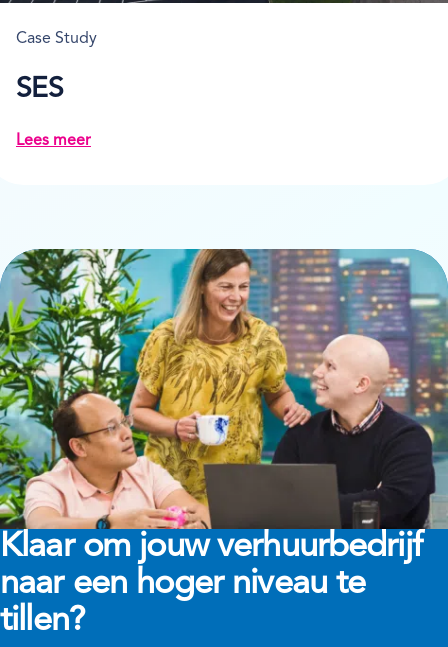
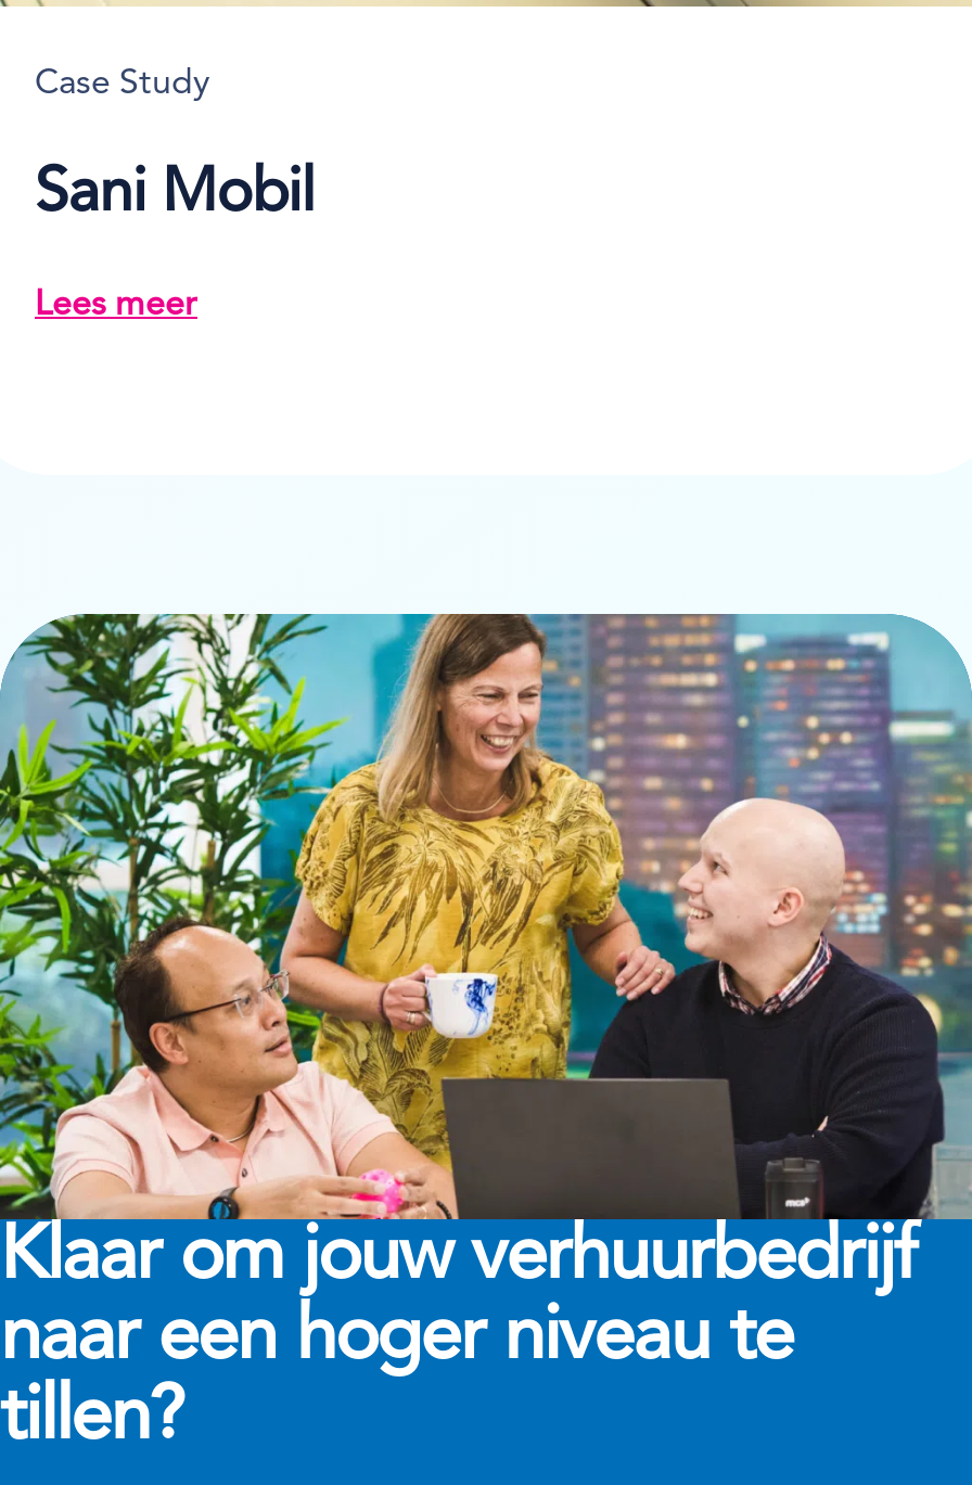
[16,76,63,104] SES -> [35,165,315,225] Sani Mobil

